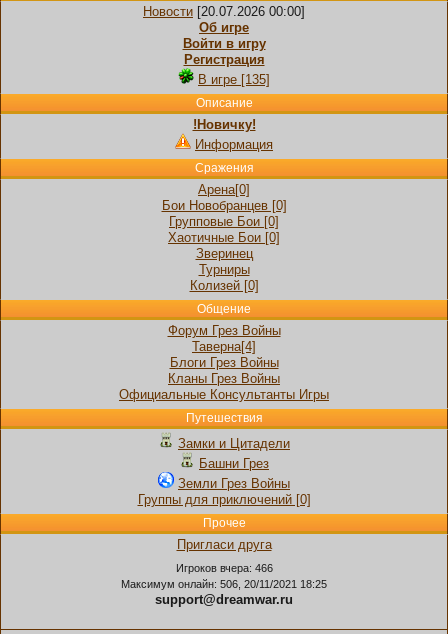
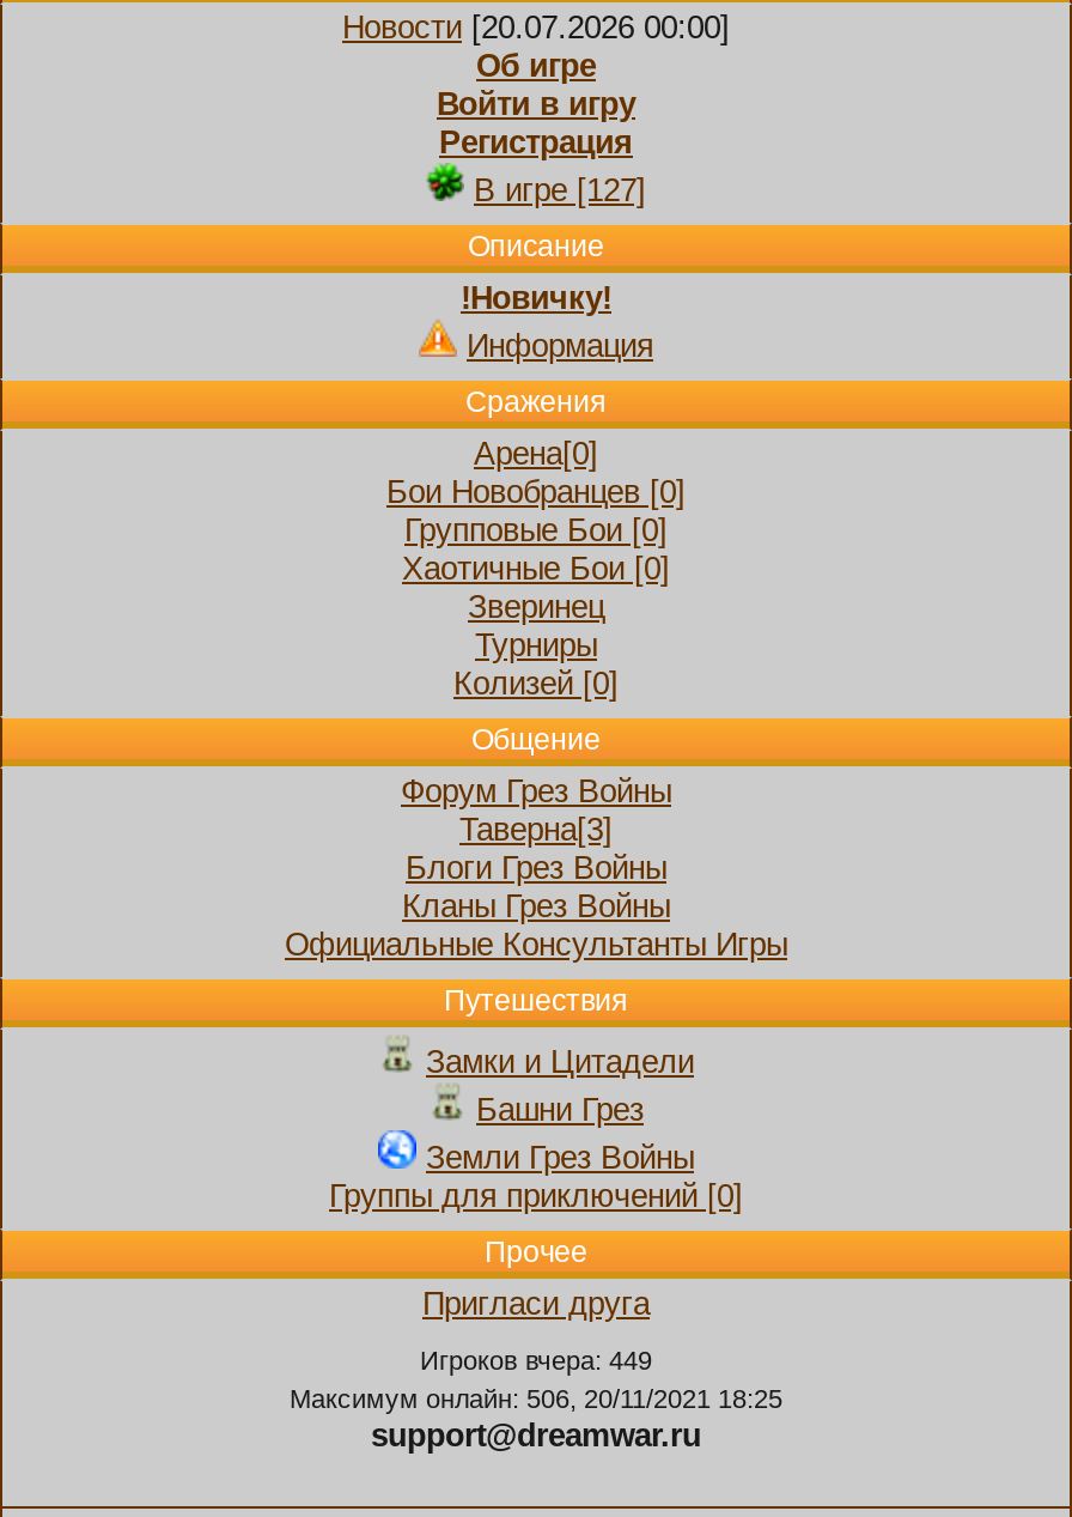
[198,72,270,87] В игре [135] -> [474,172,646,208] В игре [127]
[192,339,256,354] Таверна[4] -> [459,812,613,848] Таверна[3]
[175,562,272,574] Игроков вчера: 466 -> [420,1346,652,1375] Игроков вчера: 449

